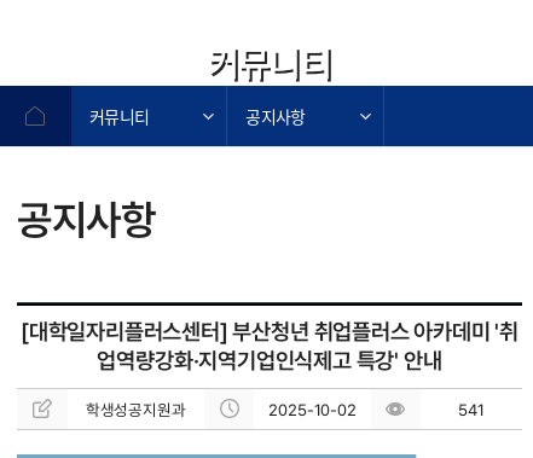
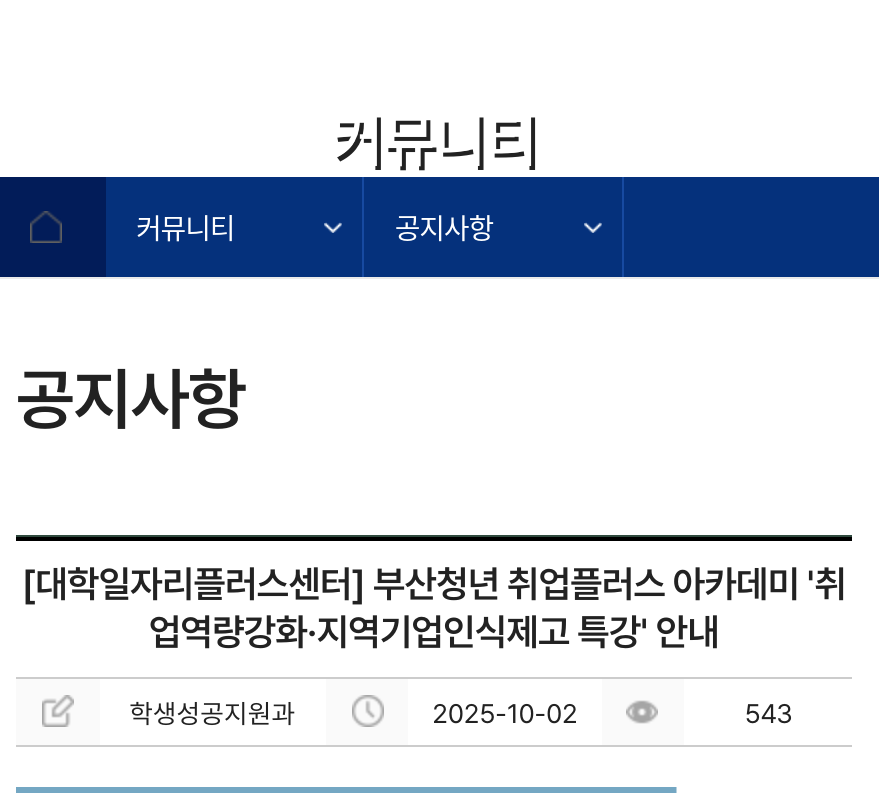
[459,400,485,419] 541 -> [745,697,792,729] 543

